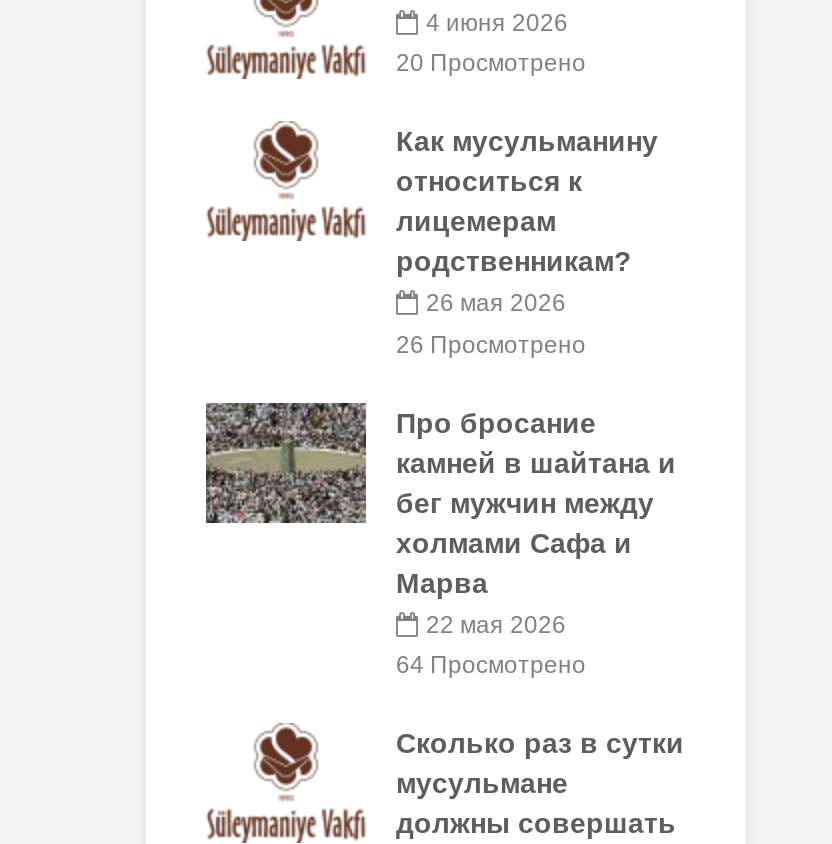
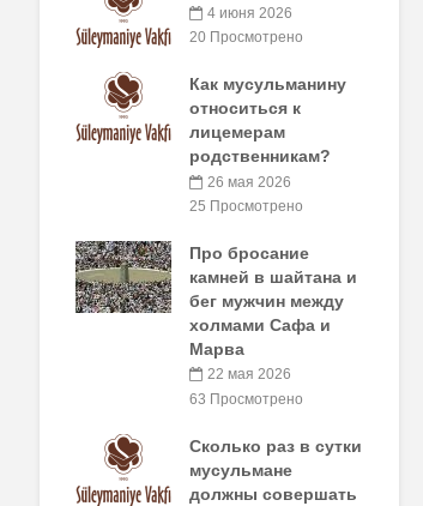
[396,330,586,358] 26 Просмотрено -> [189,198,303,215] 25 Просмотрено
[396,651,586,679] 64 Просмотрено -> [189,390,303,407] 63 Просмотрено

